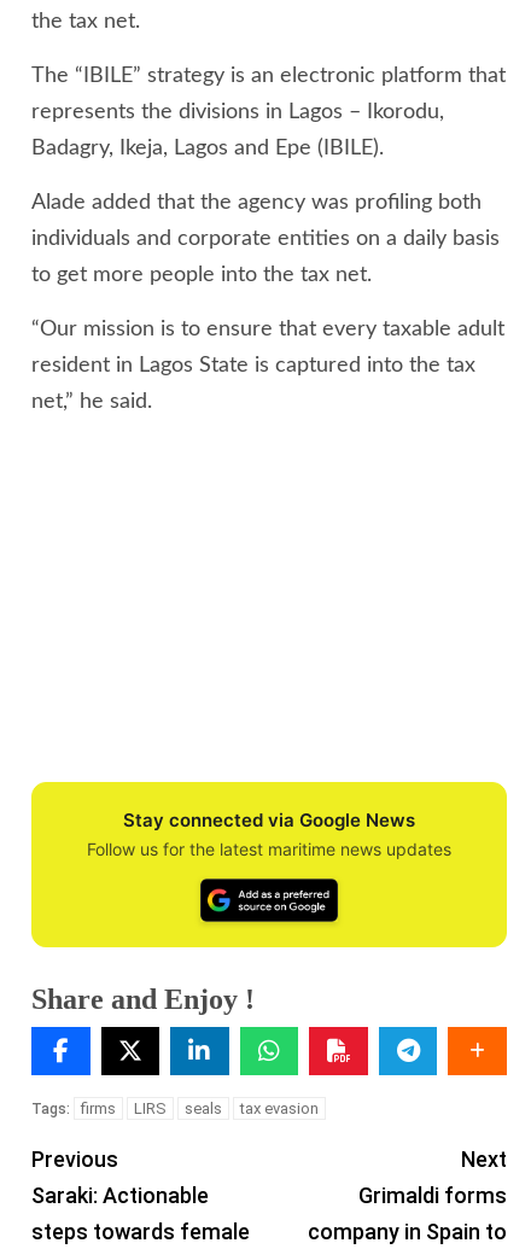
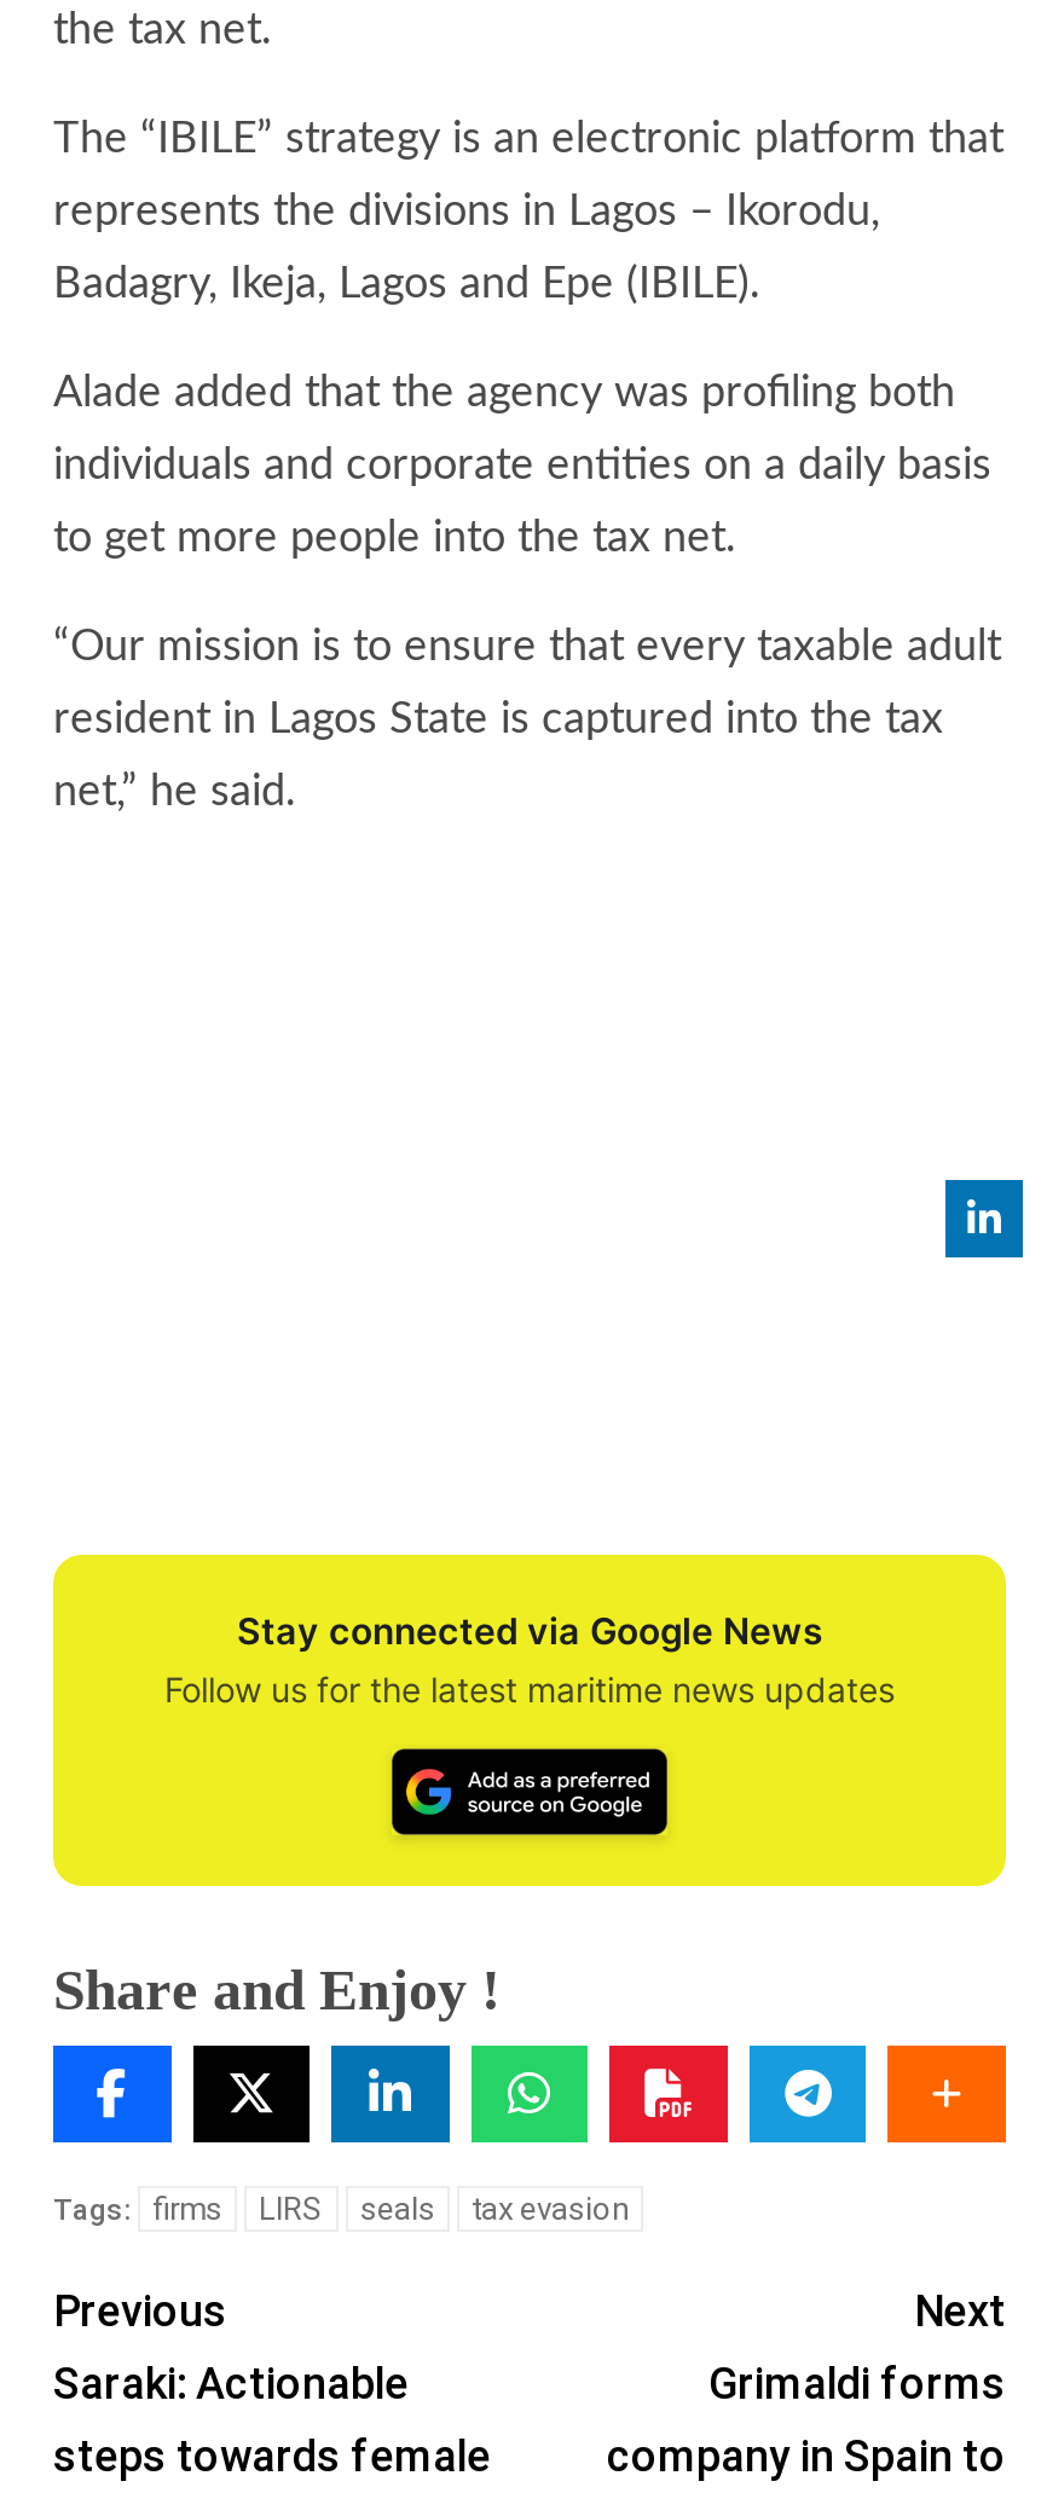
none -> [943,1178,1025,1260] [image]

